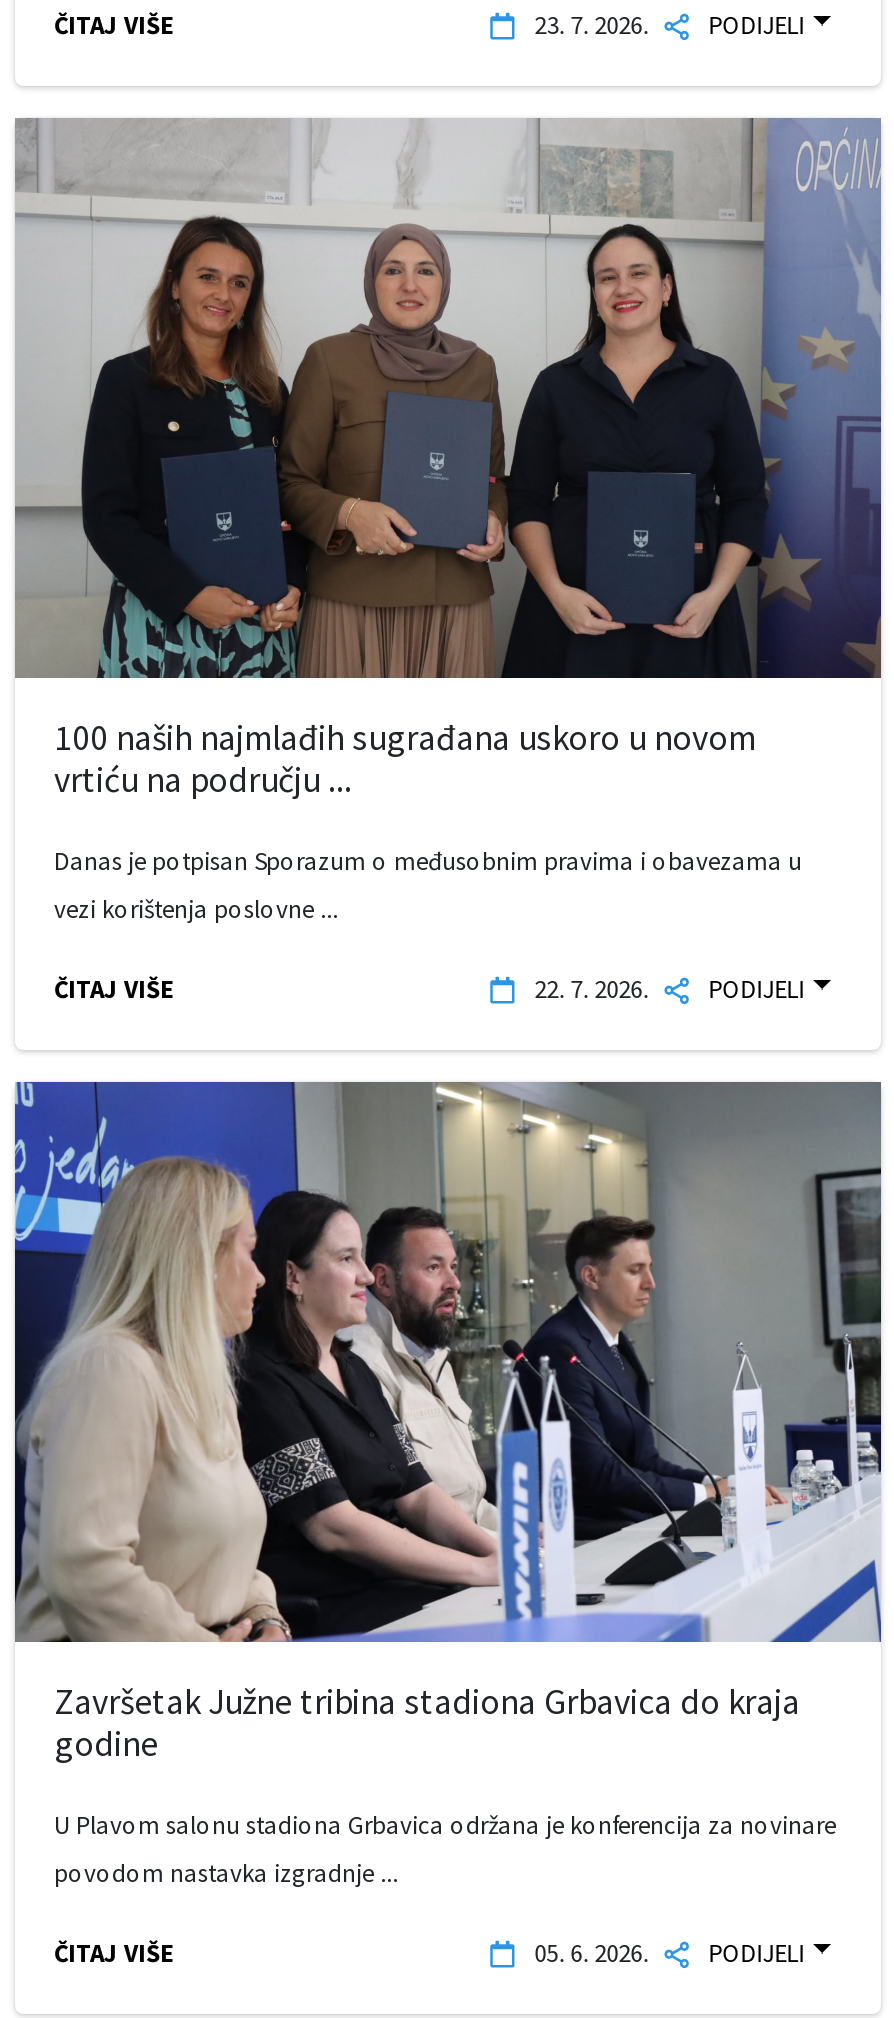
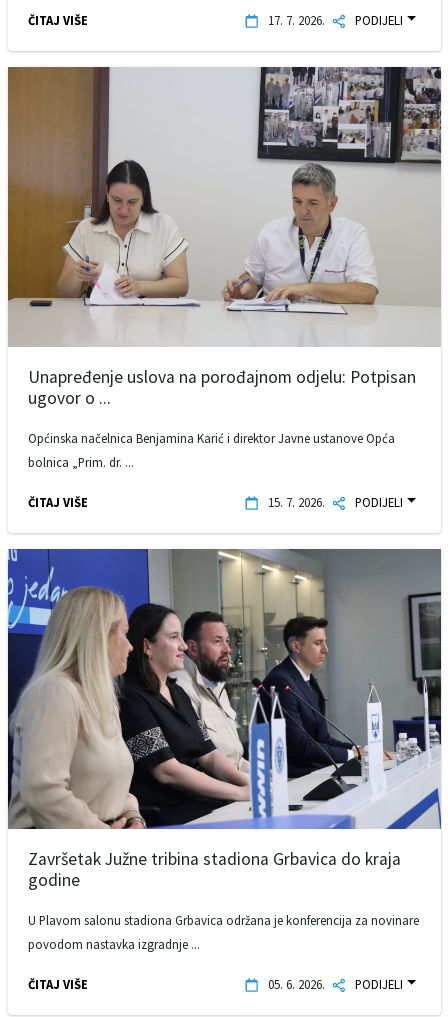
[529,9,805,41] 23. 7. 2026. PODIJELI -> [265,12,403,28] 17. 7. 2026. PODIJELI
[13,118,883,803] [image] | 100 naših najmlađih sugrađana uskoro u novom | vrtiću na području ... -> [7,67,442,409] [image] | Unapređenje uslova na porođajnom odjelu: Potpisan | ugovor o ...
[54,845,802,877] Danas je potpisan Sporazum o međusobnim pravima i obavezama u -> [27,430,394,446] Općinska načelnica Benjamina Karić i direktor Javne ustanove Opća
[54,893,338,925] vezi korištenja poslovne ... -> [27,454,133,470] bolnica „Prim. dr. ...
[529,973,805,1005] 22. 7. 2026. PODIJELI -> [265,494,403,510] 15. 7. 2026. PODIJELI

